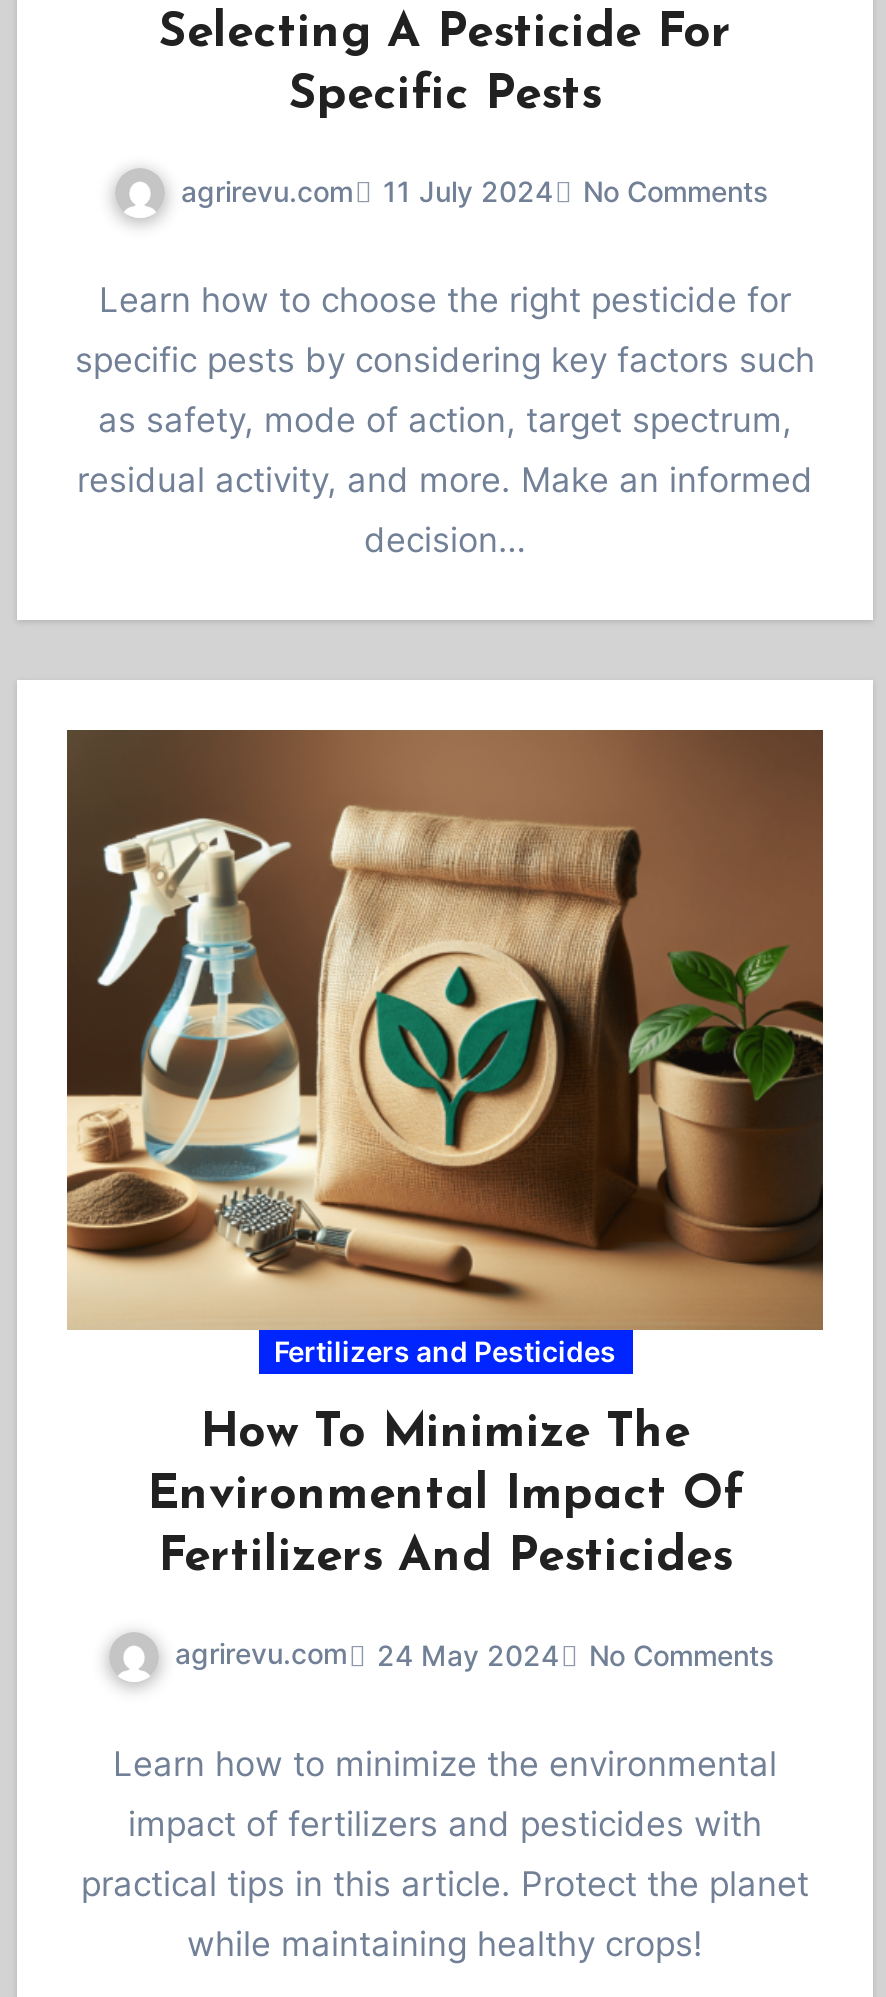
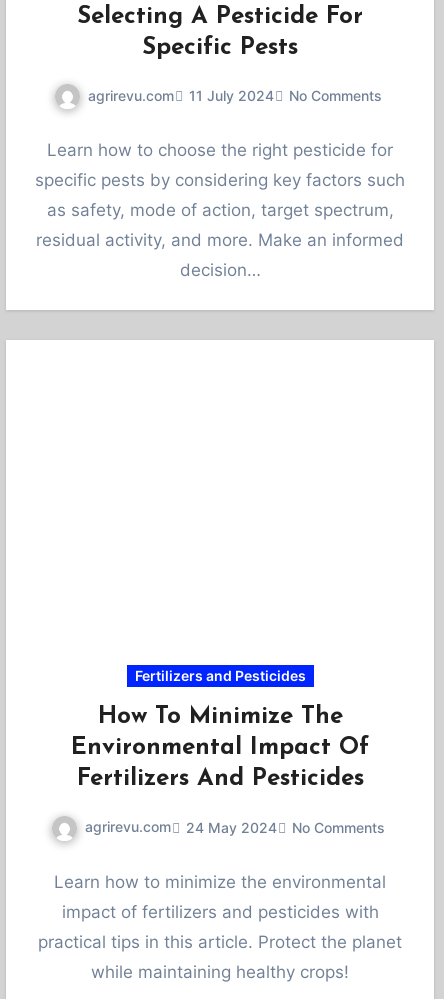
[65,728,825,1332] [image] -> none

